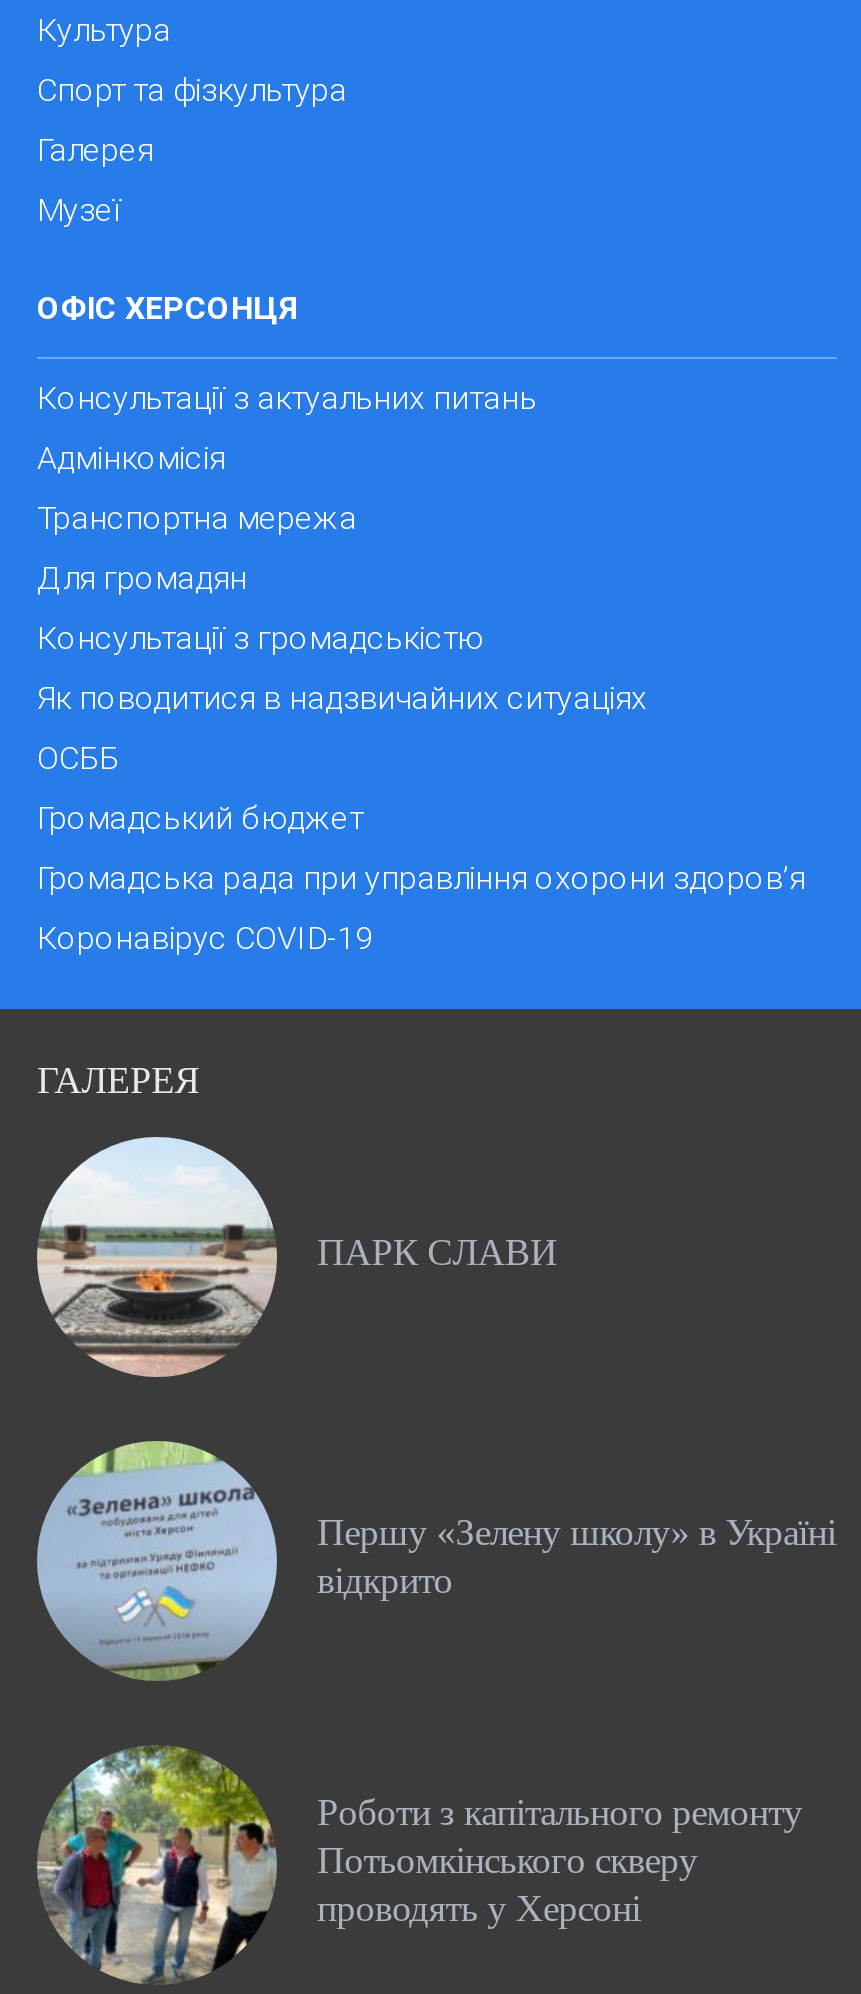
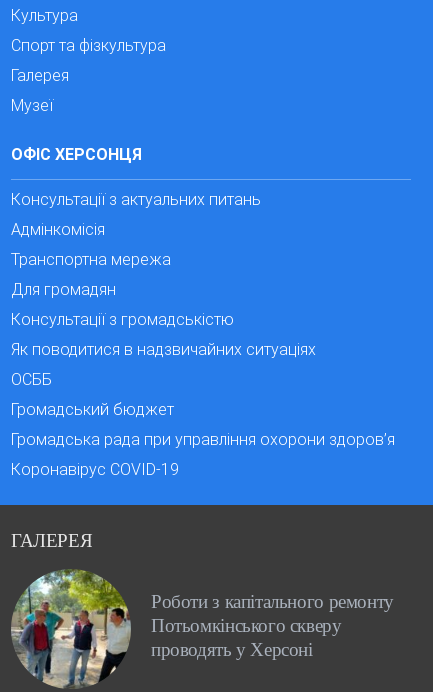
[39,1134,557,1378] [image] | ПАРК СЛАВИ -> none
[35,1438,836,1682] [image] | Першу «Зелену школу» в Україні | відкрито -> none

